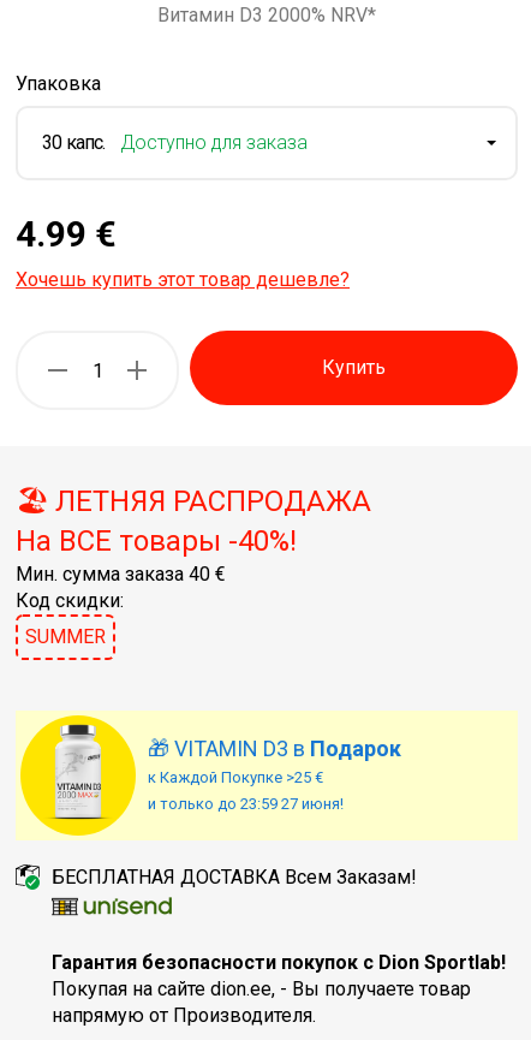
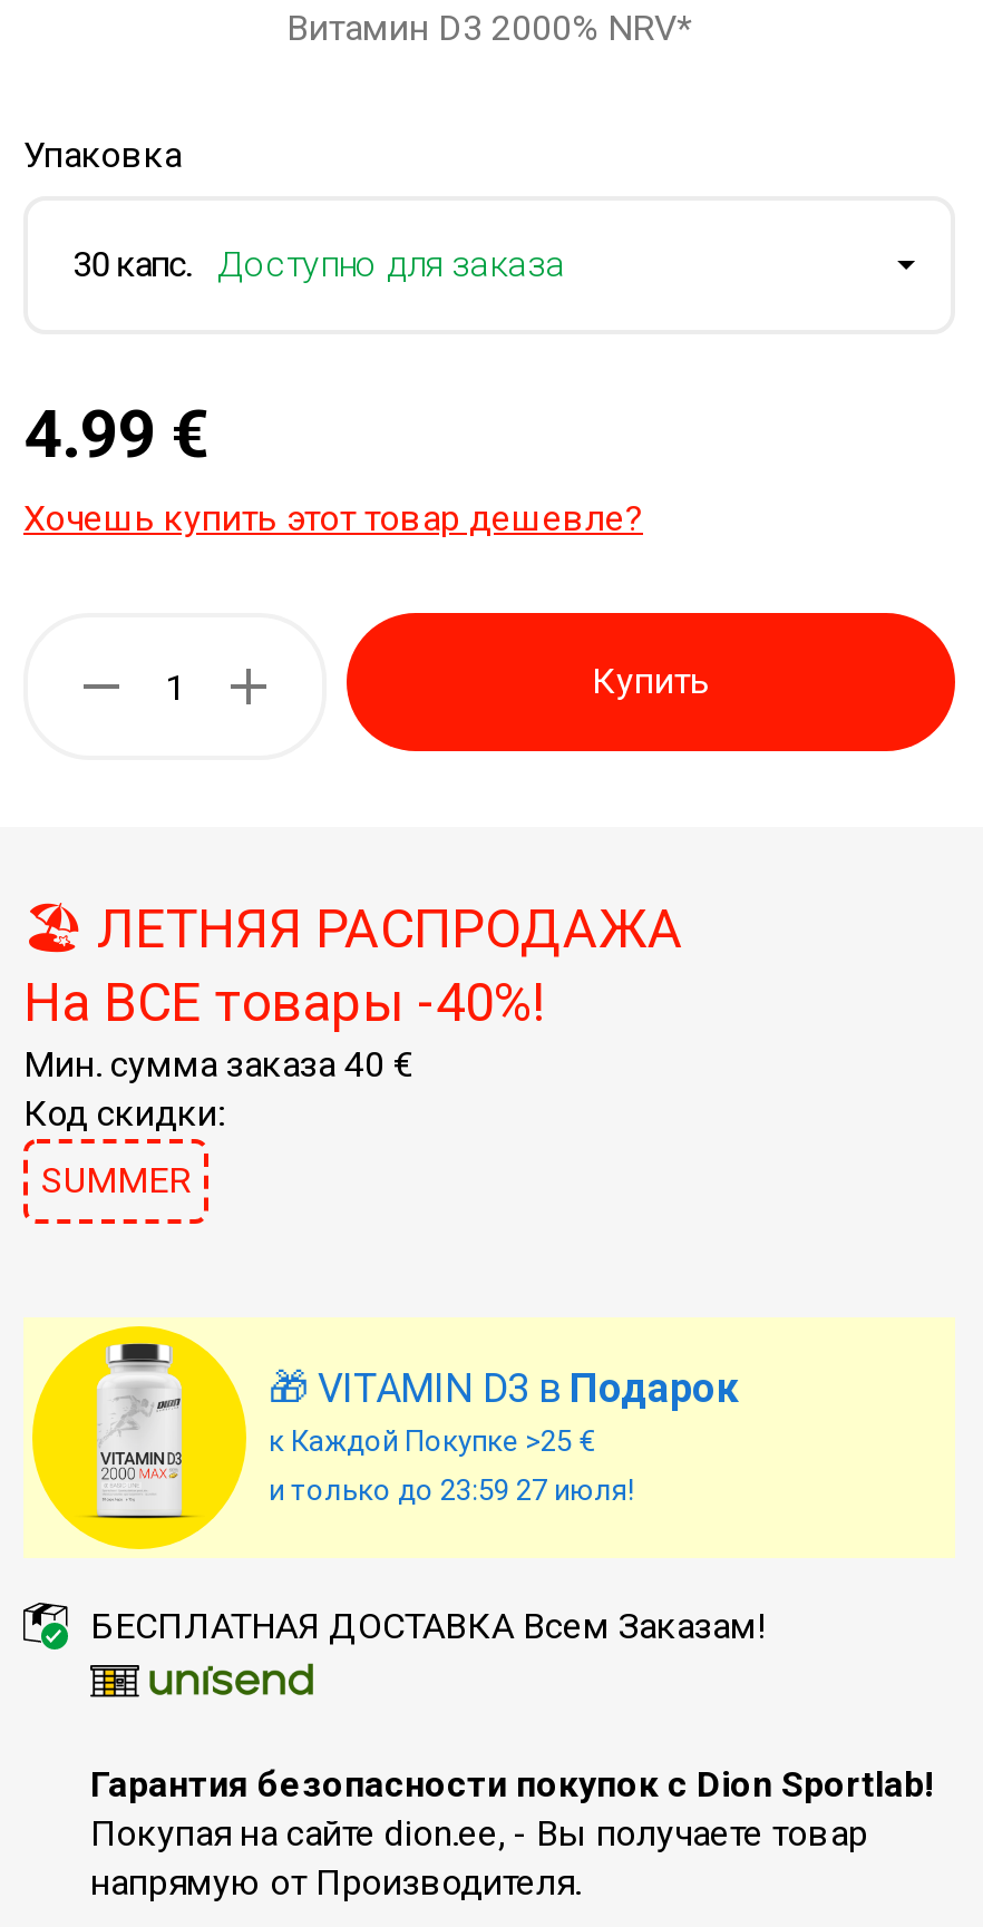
[148,795,344,813] и только до 23:59 27 июня! -> [269,1474,634,1507] и только до 23:59 27 июля!

